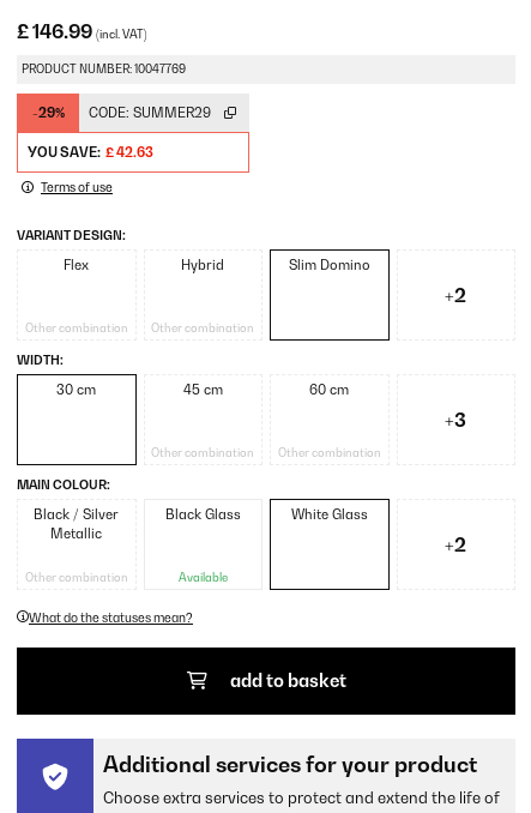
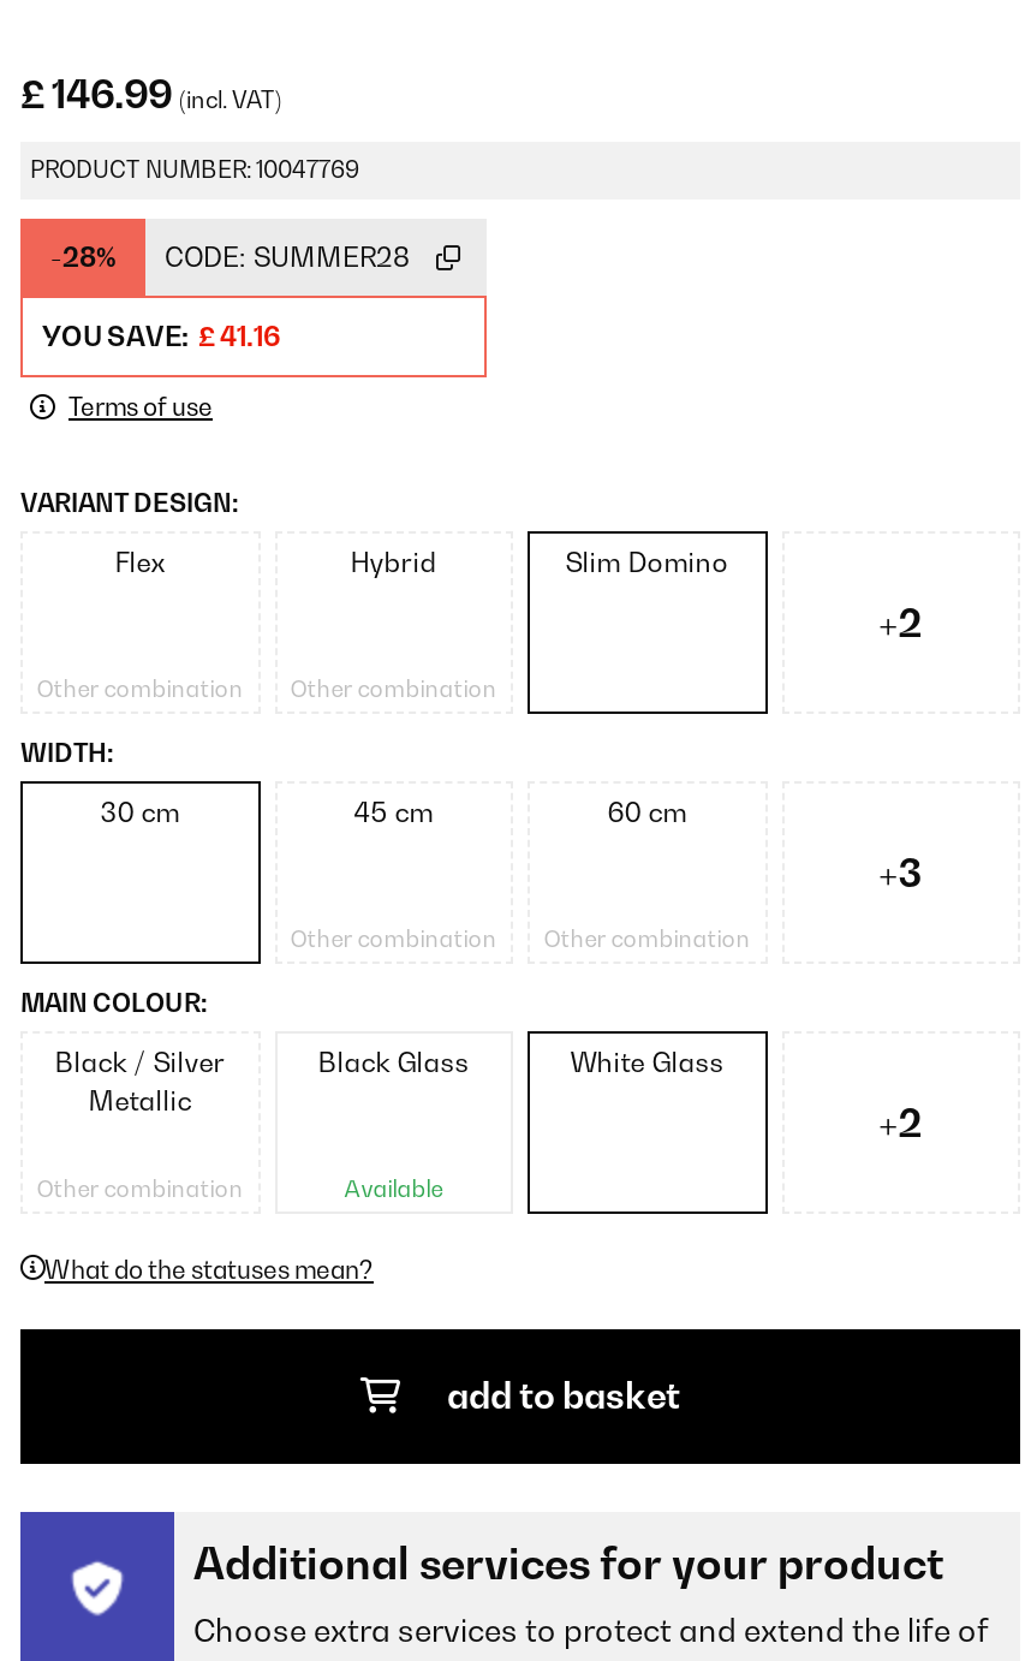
[32,105,64,122] -29% -> [50,241,115,275] -28%
[89,105,211,122] CODE: SUMMER29 -> [165,241,410,275] CODE: SUMMER28
[28,144,153,161] YOU SAVE: £ 42.63 -> [42,321,280,354] YOU SAVE: £ 41.16

